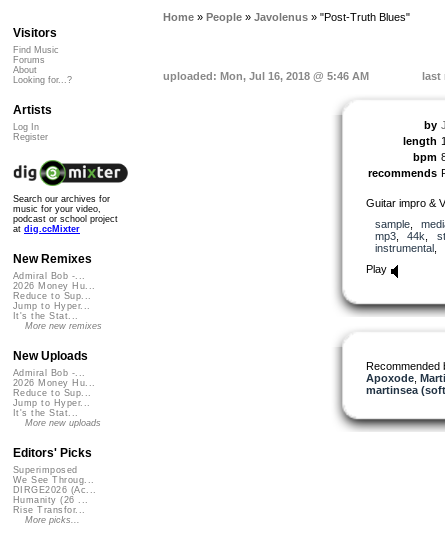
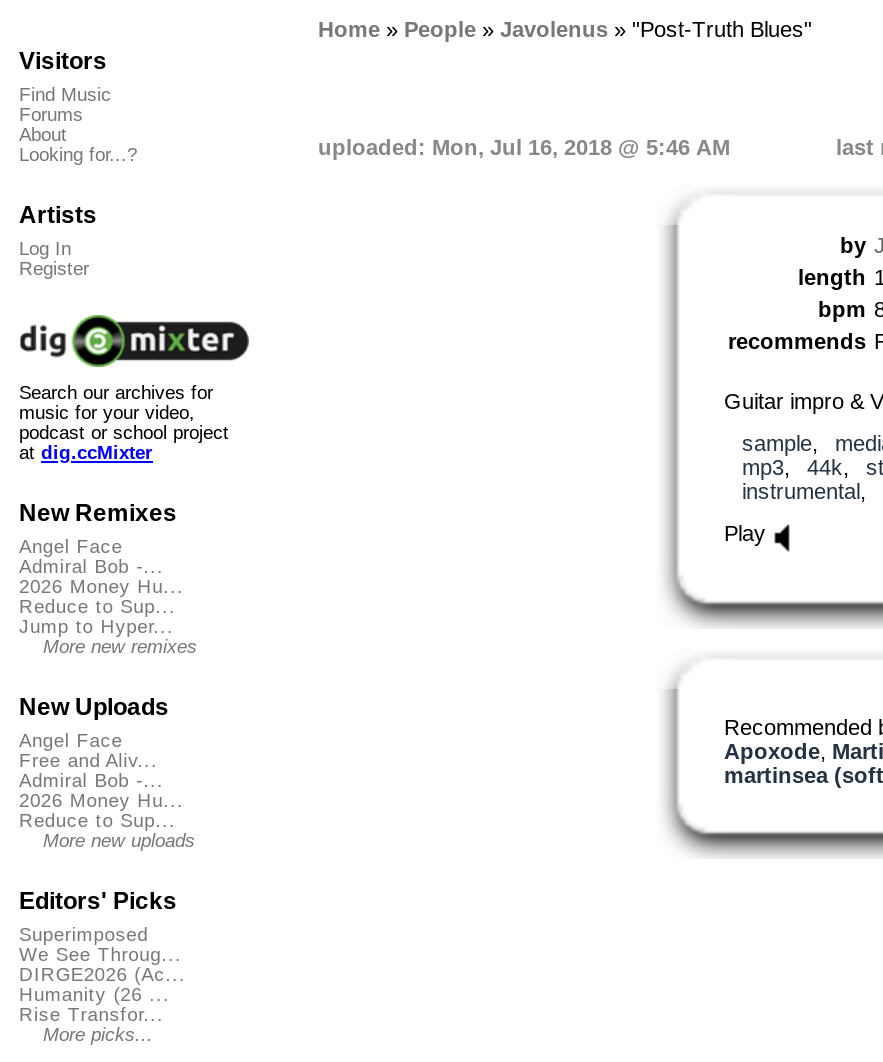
none -> [19,538,122,558] Angel Face
[13,311,78,321] It's the Stat... -> none
none -> [19,732,158,772] Angel Face | Free and Aliv...
moved [13,368,95,398] -> [19,772,184,832]: Admiral Bob -... | 2026 Money Hu... | Reduce to Sup...
[13,398,90,418] Jump to Hyper... | It's the Stat... -> none

